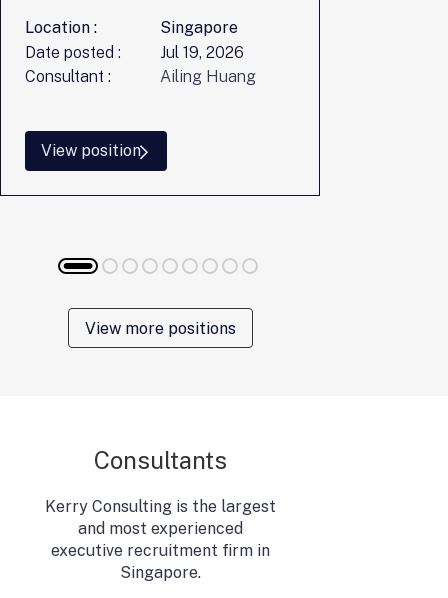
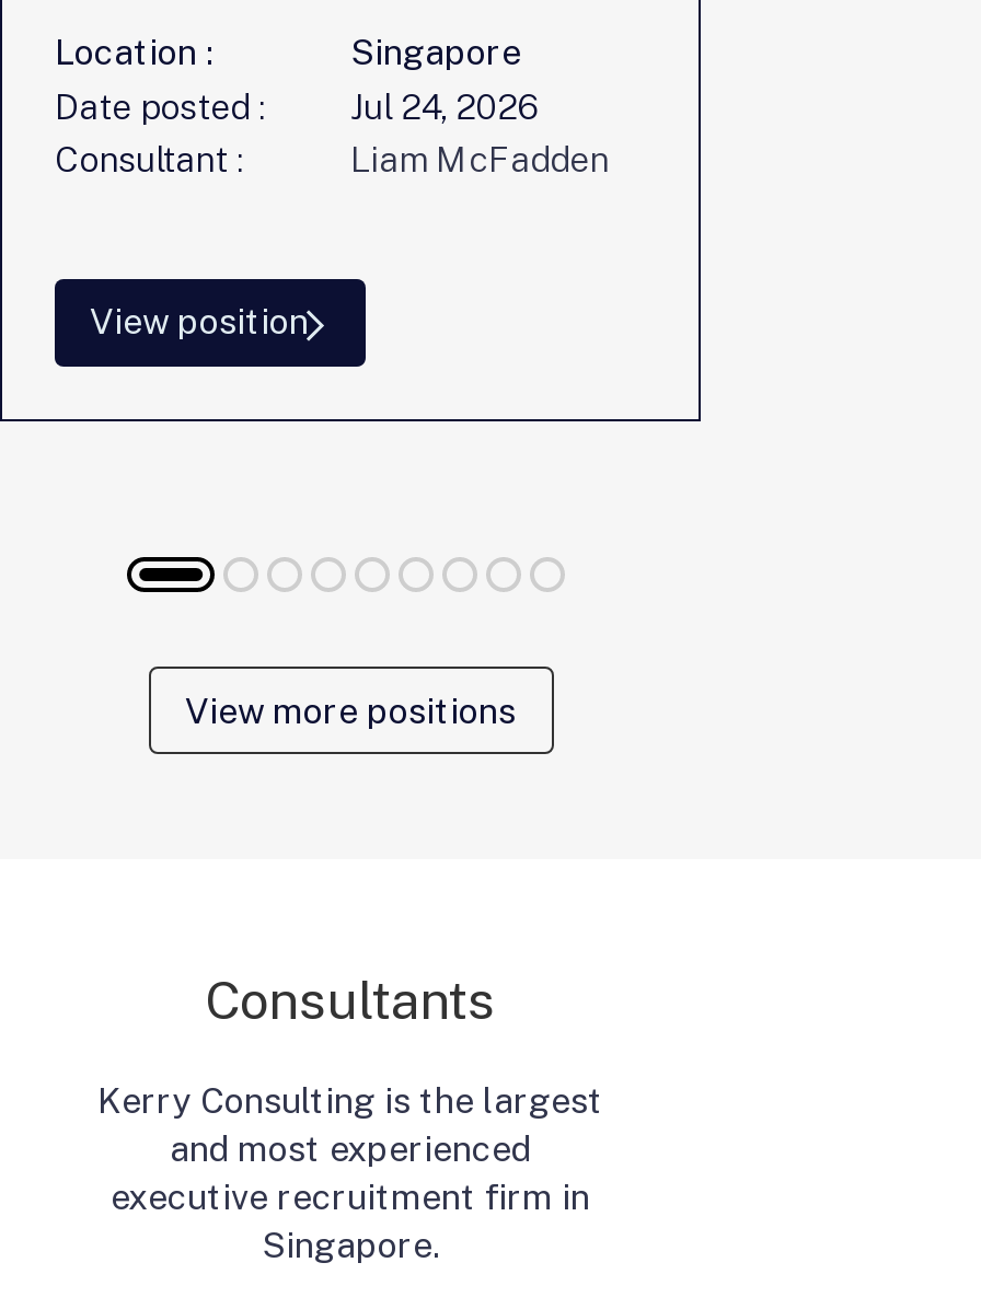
[160,43,244,62] Jul 19, 2026 -> [350,87,539,128] Jul 24, 2026
[160,67,256,86] Ailing Huang -> [350,139,609,181] Liam McFadden

